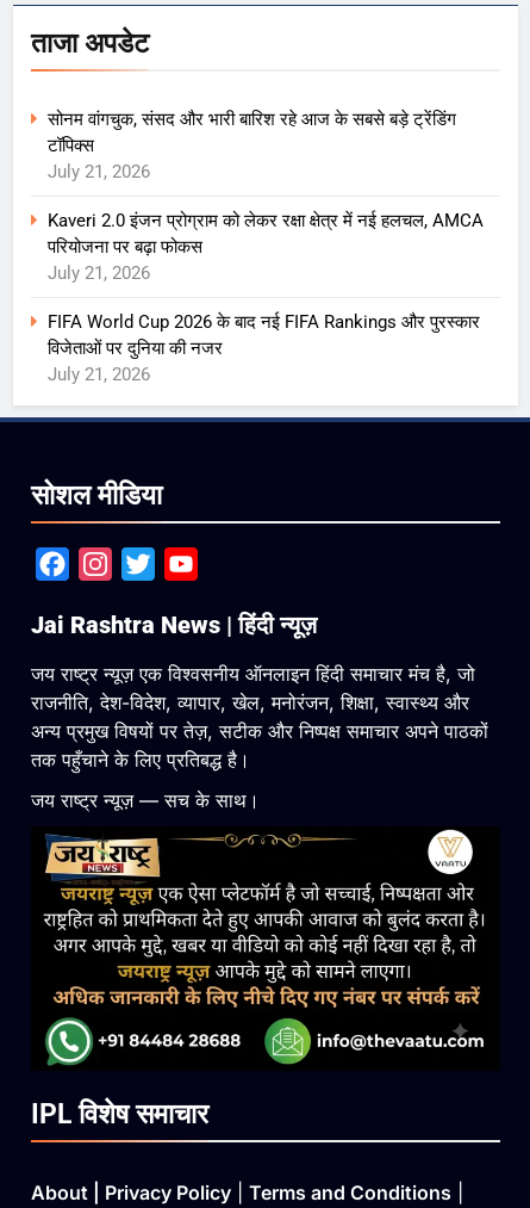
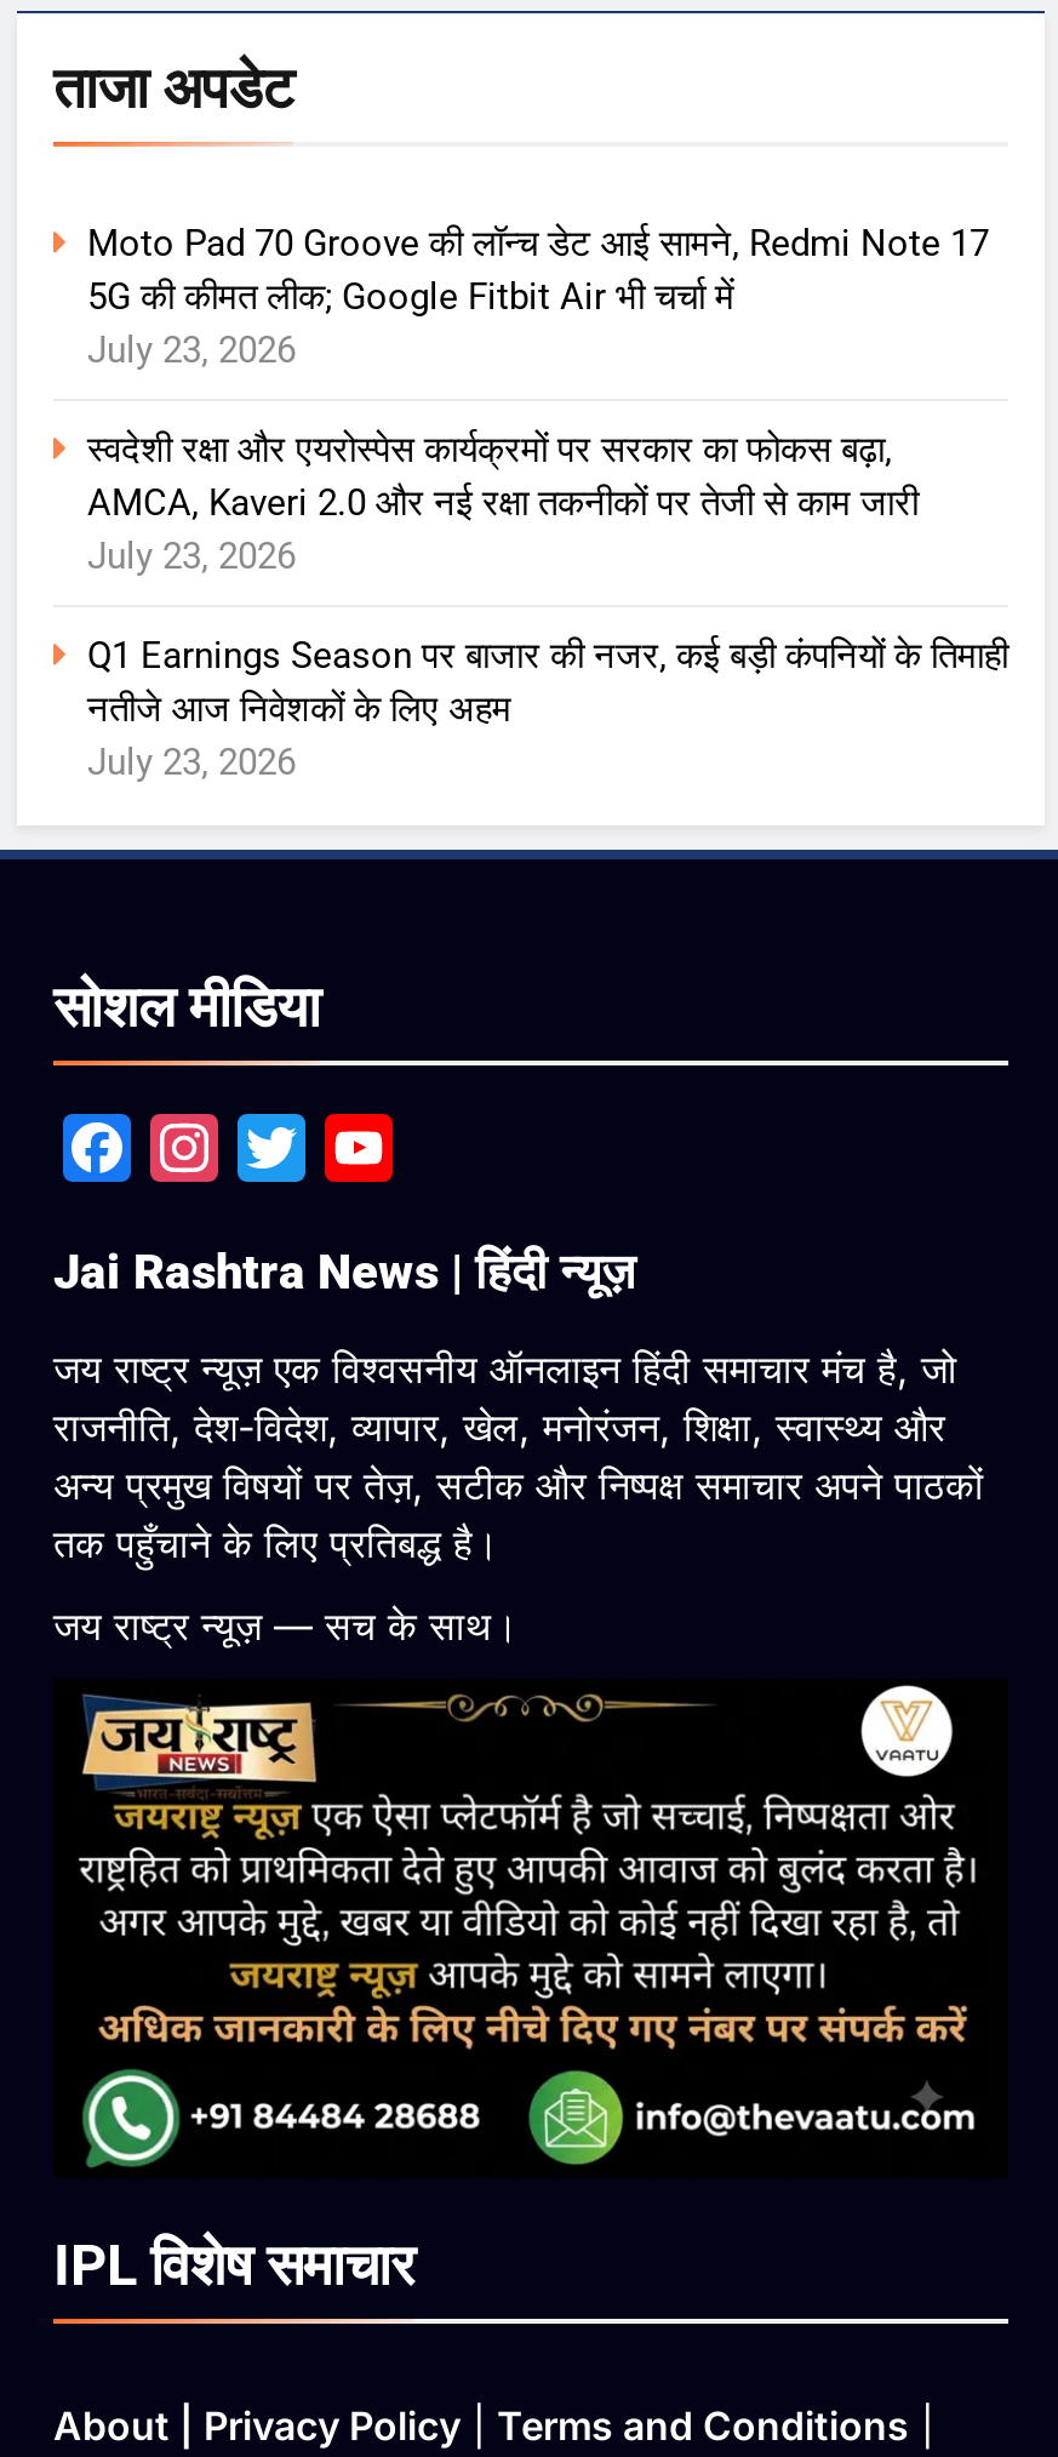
[48,108,456,182] सोनम वांगचुक, संसद और भारी बारिश रहे आज के सबसे बड़े ट्रेंडिंग | टॉपिक्स | July 21, 2026 -> [87,221,989,372] Moto Pad 70 Groove की लॉन्च डेट आई सामने, Redmi Note 17 | 5G की कीमत लीक; Google Fitbit Air भी चर्चा में | July 23, 2026
[48,210,484,284] Kaveri 2.0 इंजन प्रोग्राम को लेकर रक्षा क्षेत्र में नई हलचल, AMCA | परियोजना पर बढ़ा फोकस | July 21, 2026 -> [87,427,919,578] स्वदेशी रक्षा और एयरोस्पेस कार्यक्रमों पर सरकार का फोकस बढ़ा, | AMCA, Kaveri 2.0 और नई रक्षा तकनीकों पर तेजी से काम जारी | July 23, 2026
[48,311,480,385] FIFA World Cup 2026 के बाद नई FIFA Rankings और पुरस्कार | विजेताओं पर दुनिया की नजर | July 21, 2026 -> [87,633,1008,784] Q1 Earnings Season पर बाजार की नजर, कई बड़ी कंपनियों के तिमाही | नतीजे आज निवेशकों के लिए अहम | July 23, 2026

